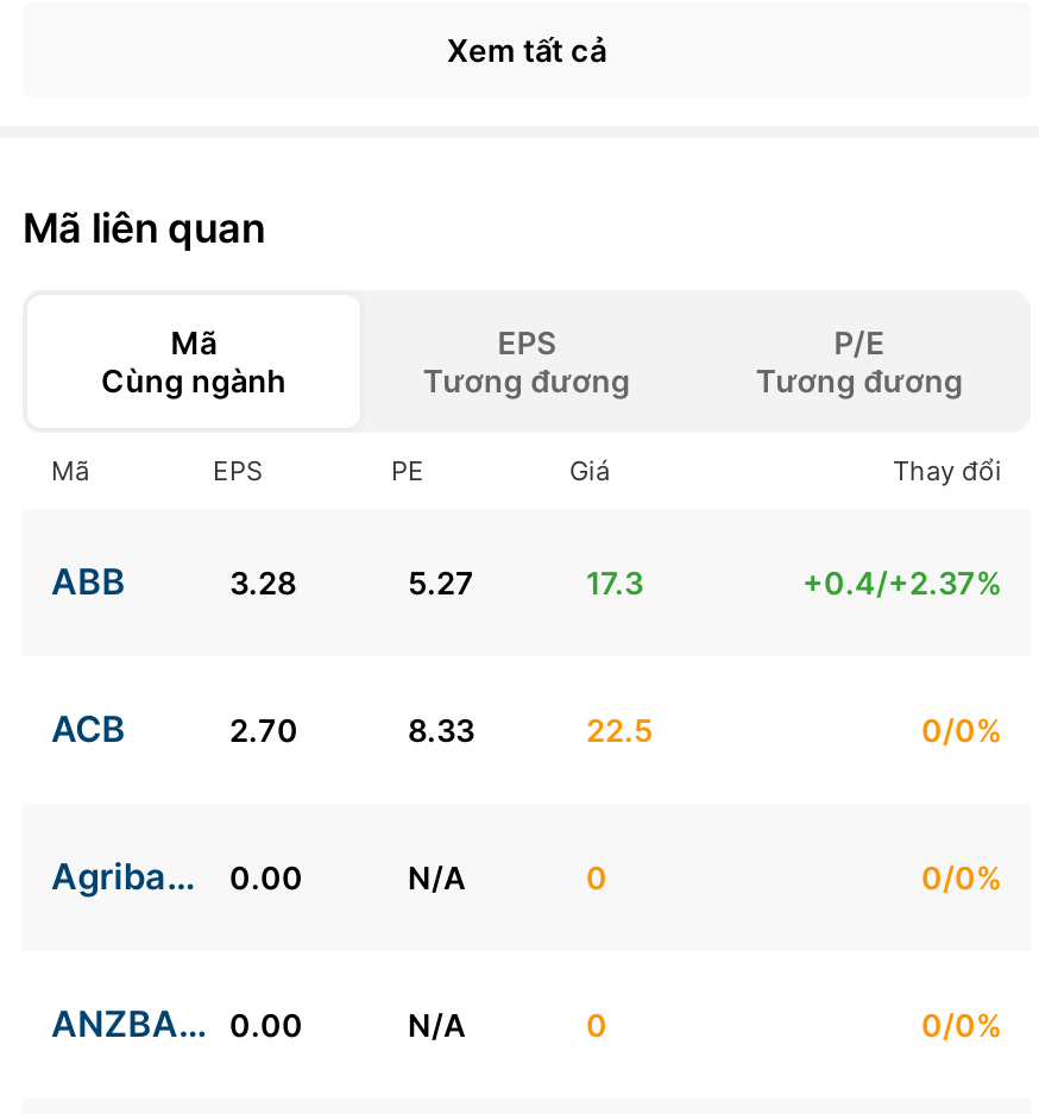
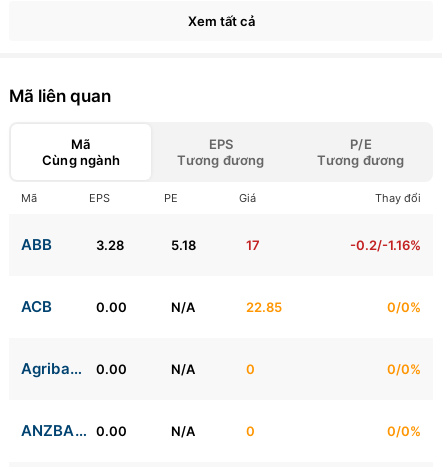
[408,564,474,602] 5.27 -> [171,237,196,253] 5.18
[586,564,643,602] 17.3 -> [246,237,260,253] 17
[802,564,1002,602] +0.4/+2.37% -> [350,237,421,253] -0.2/-1.16%
[229,711,653,749] 2.70 | 8.33 | 22.5 -> [96,299,282,315] 0.00 | N/A | 22.85

